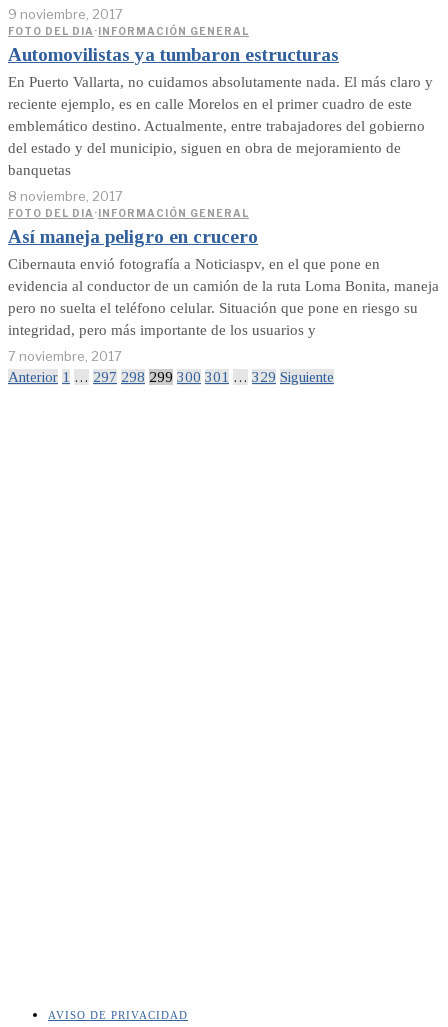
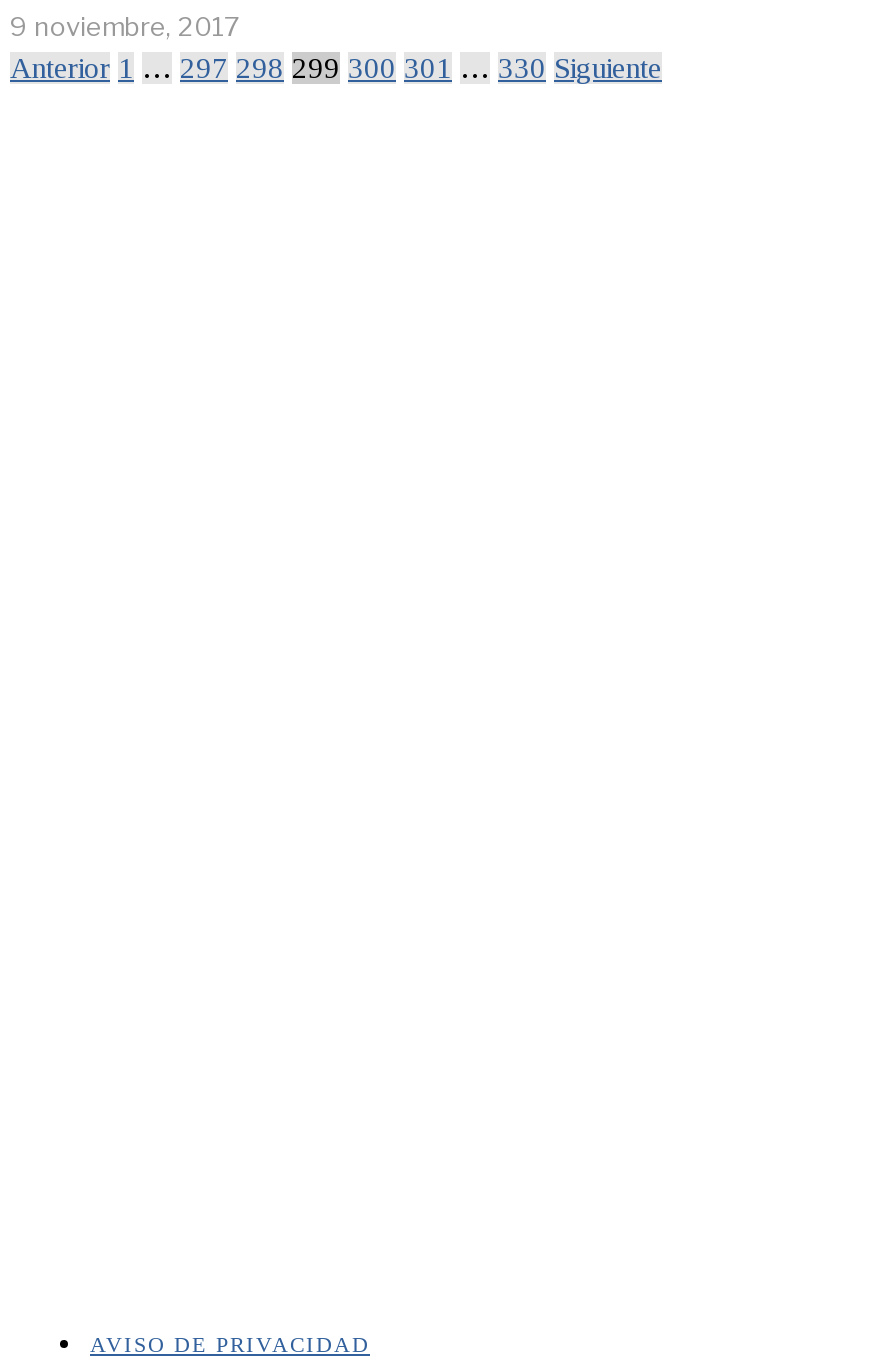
[8,25,439,385] FOTO DEL DIA ·INFORMACIÓN GENERAL | Automovilistas ya tumbaron estructuras | En Puerto Vallarta, no cuidamos absolutamente nada. El más claro y | reciente ejemplo, es en calle Morelos en el primer cuadro de este | emblemático destino. Actualmente, entre trabajadores del gobierno | del estado y del municipio, siguen en obra de mejoramiento de | banquetas | 8 noviembre, 2017 | FOTO DEL DIA ·INFORMACIÓN GENERAL | Así maneja peligro en crucero | Cibernauta envió fotografía a Noticiaspv, en el que pone en | evidencia al conductor de un camión de la ruta Loma Bonita, maneja | pero no suelta el teléfono celular. Situación que pone en riesgo su | integridad, pero más importante de los usuarios y | 7 noviembre, 2017 | Anterior 1 … 297 298 299 300 301 … 329 Siguiente -> [10,52,662,84] Anterior 1 … 297 298 299 300 301 … 330 Siguiente

